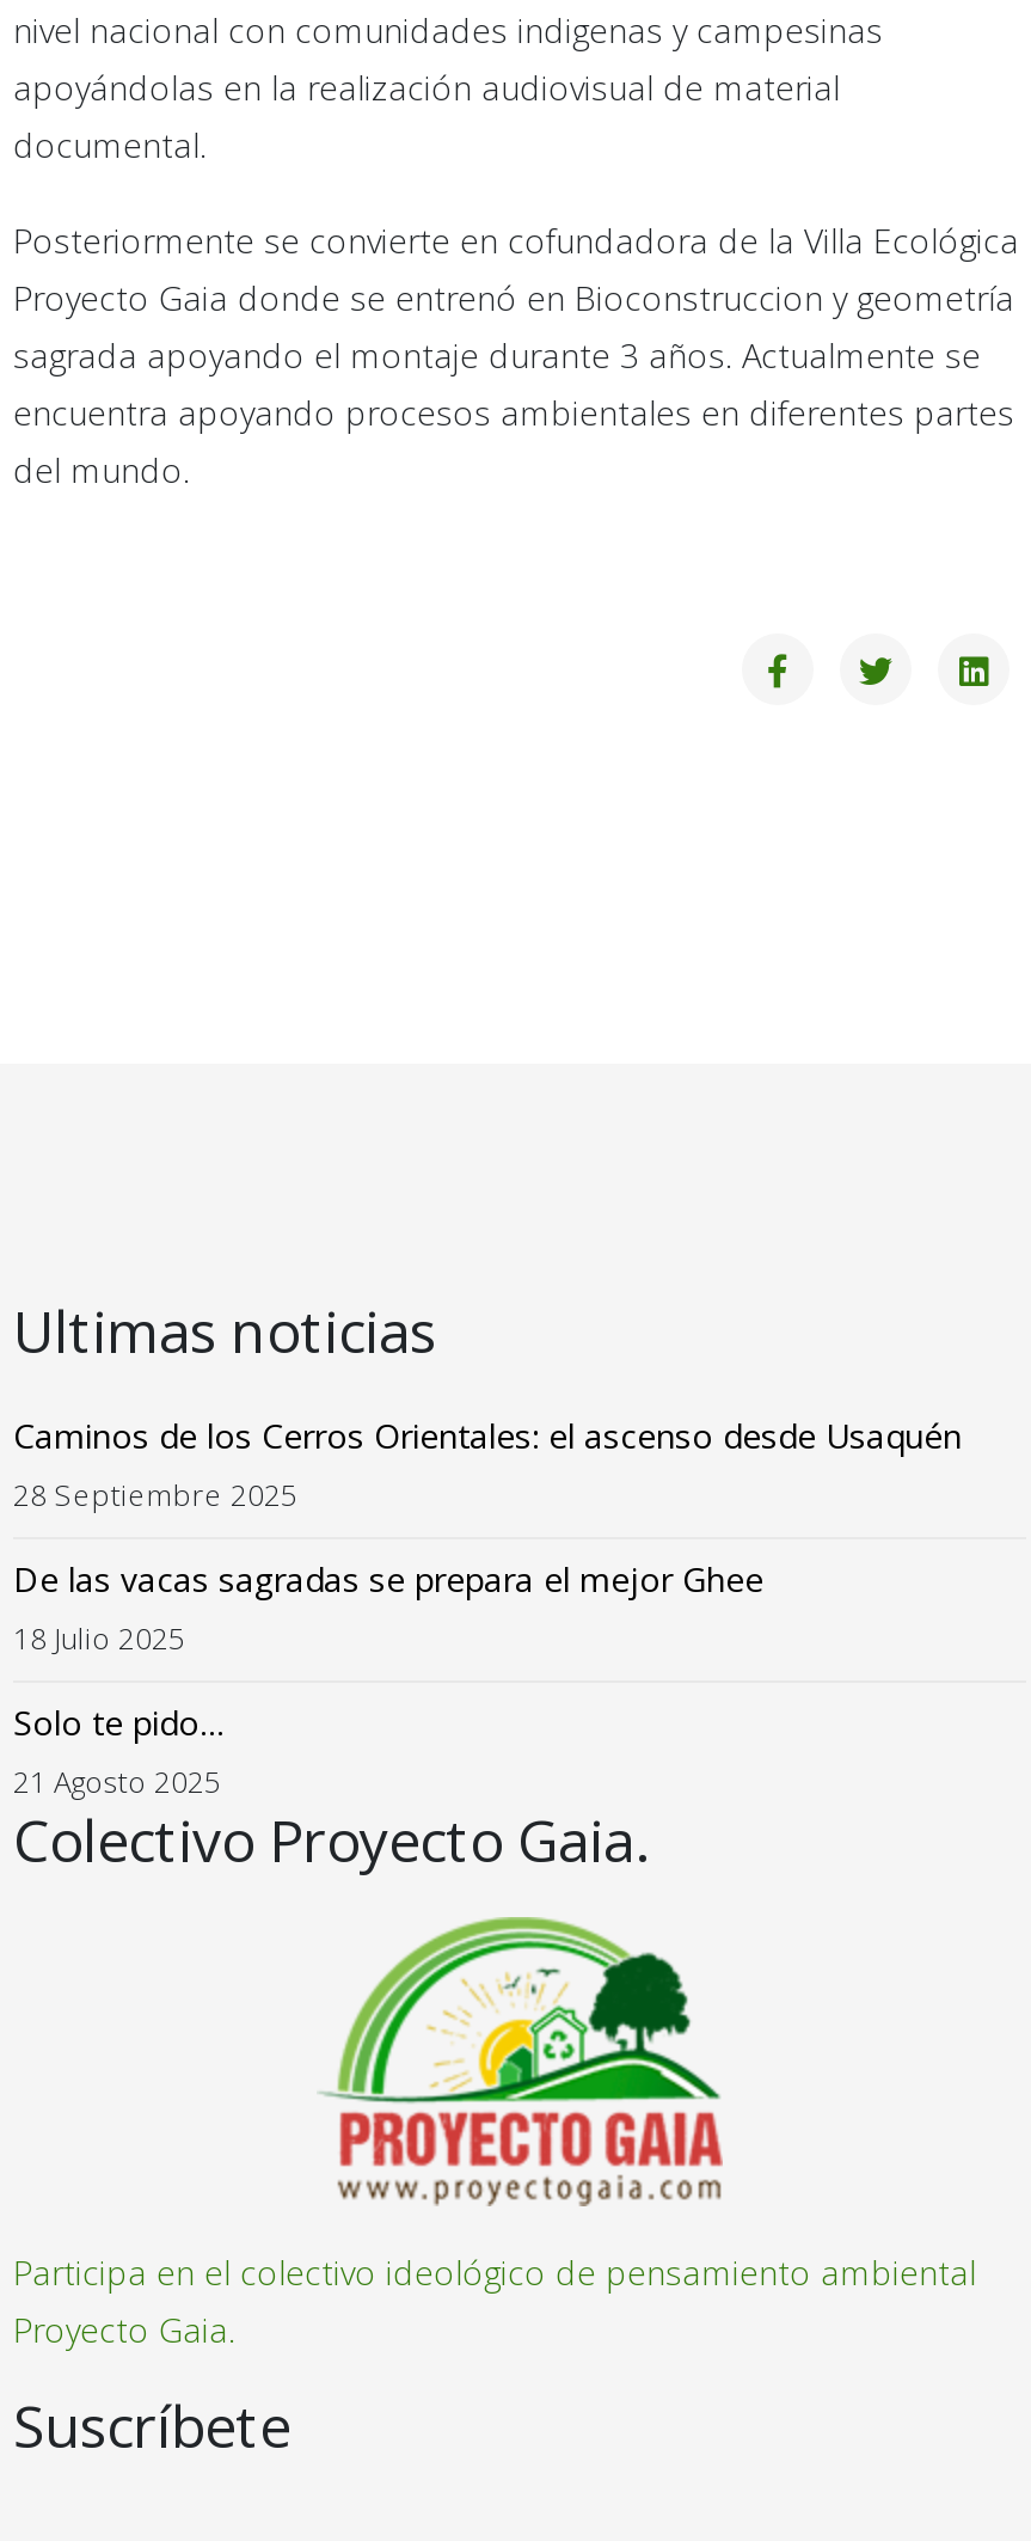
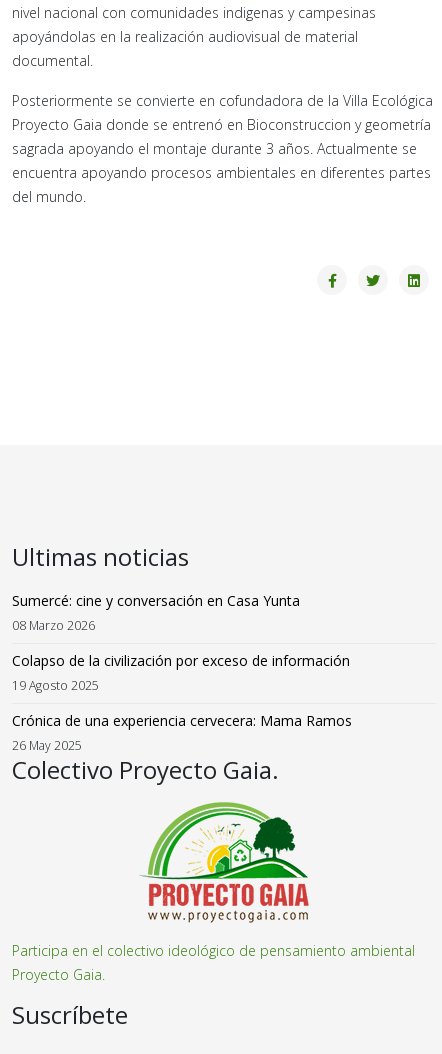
[13,1413,962,1516] Caminos de los Cerros Orientales: el ascenso desde Usaquén | 28 Septiembre 2025 -> [12,591,300,634] Sumercé: cine y conversación en Casa Yunta | 08 Marzo 2026
[13,1557,763,1660] De las vacas sagradas se prepara el mejor Ghee | 18 Julio 2025 -> [12,651,350,694] Colapso de la civilización por exceso de información | 19 Agosto 2025
[13,1700,226,1803] Solo te pido… | 21 Agosto 2025 -> [12,711,352,754] Crónica de una experiencia cervecera: Mama Ramos | 26 May 2025

